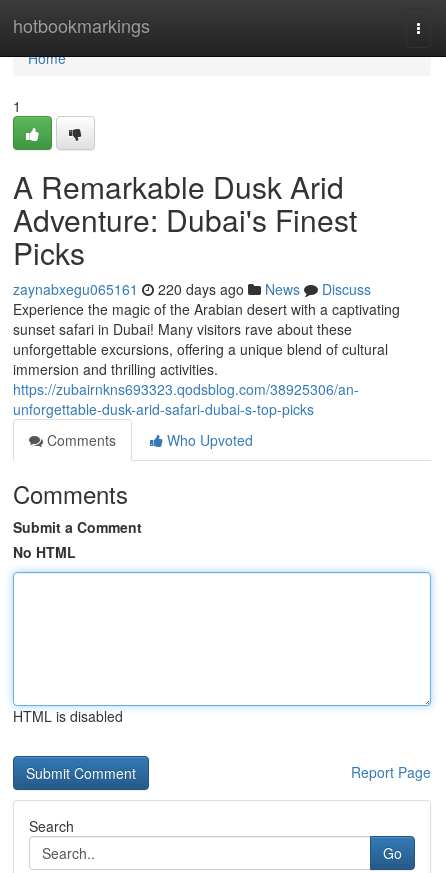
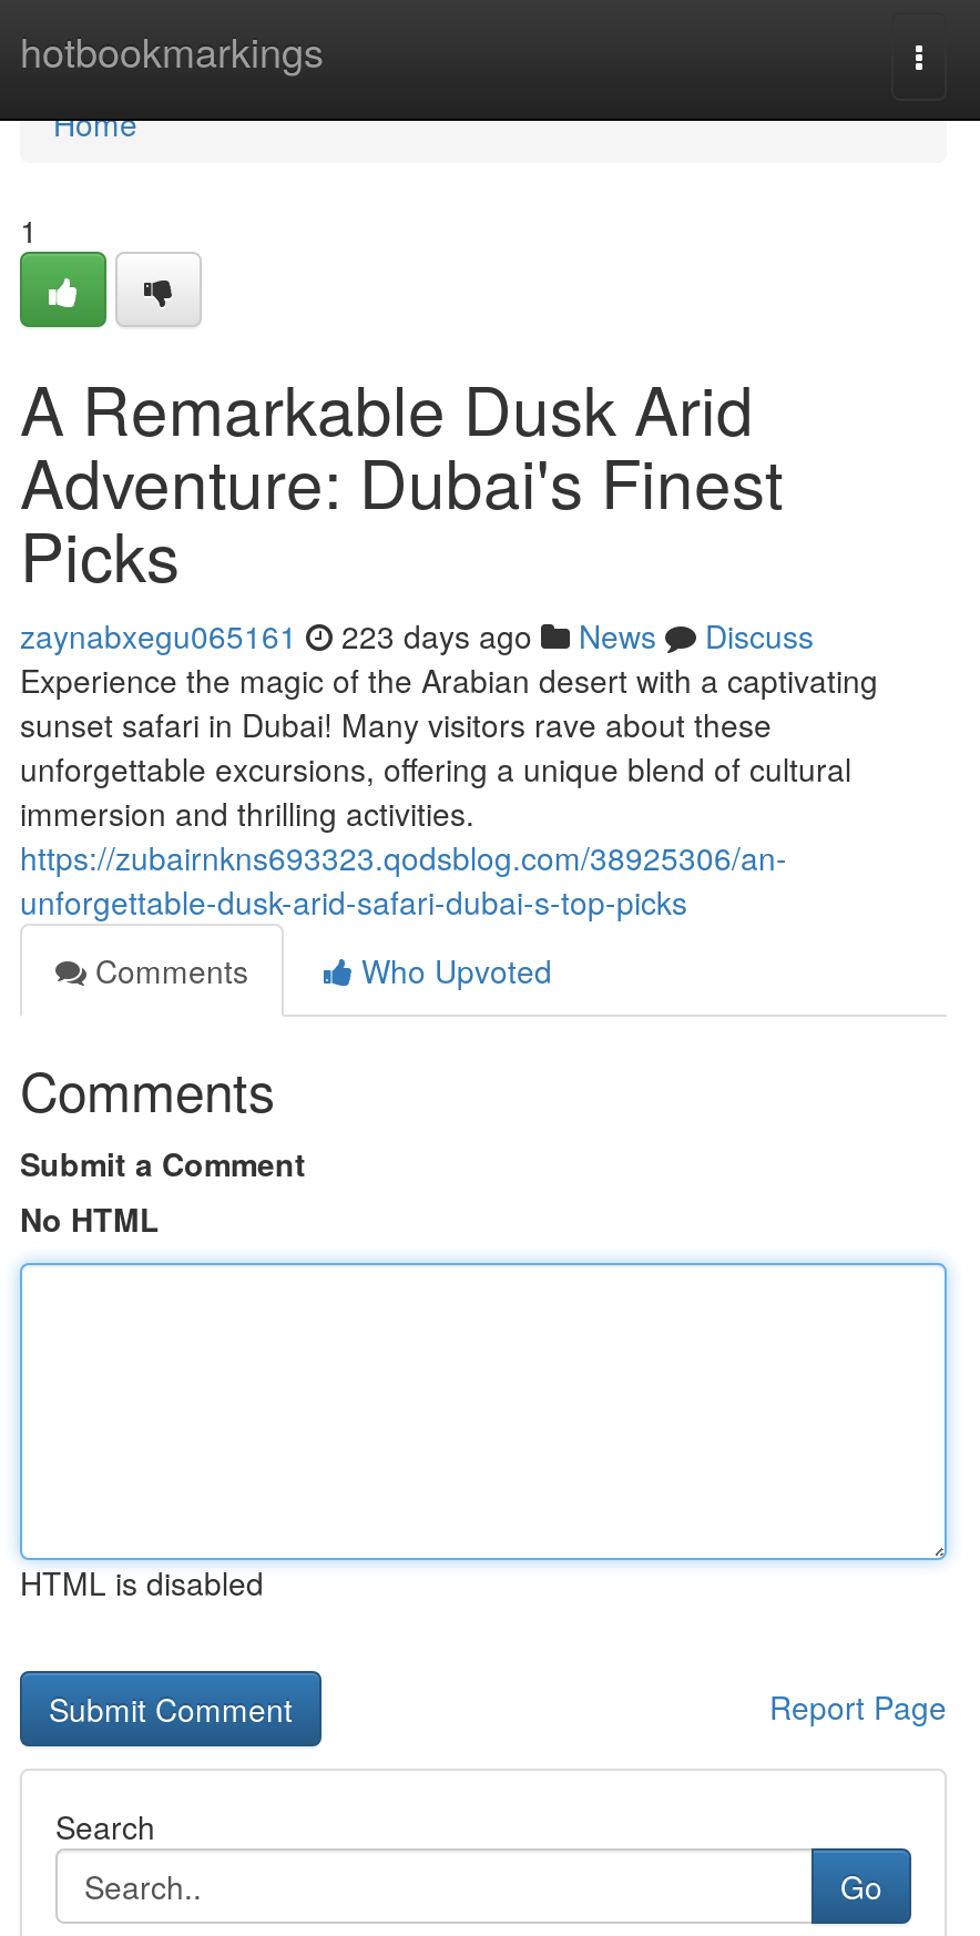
[13,279,371,299] zaynabxegu065161 220 days ago News Discuss -> [20,613,814,658] zaynabxegu065161 223 days ago News Discuss

